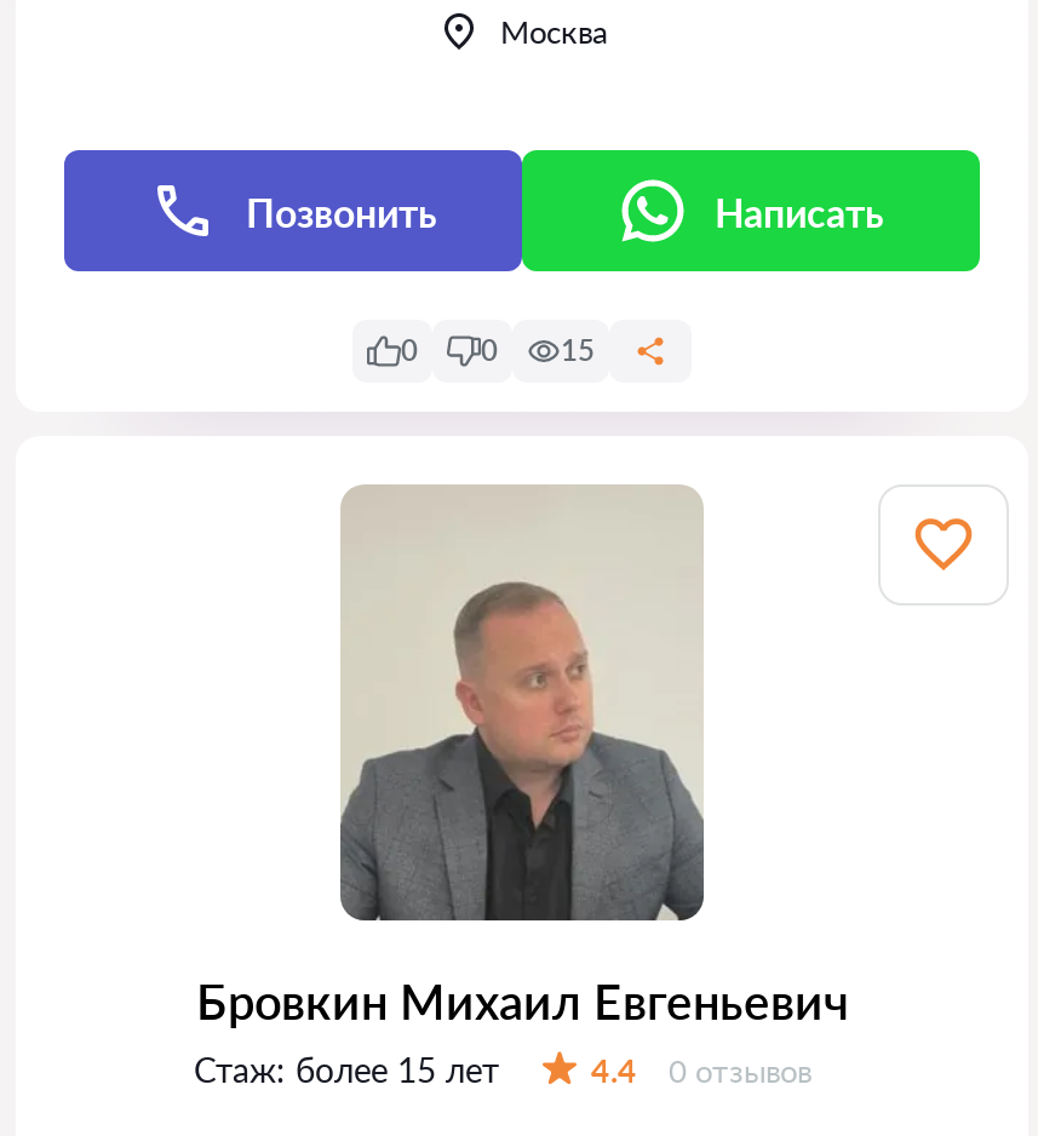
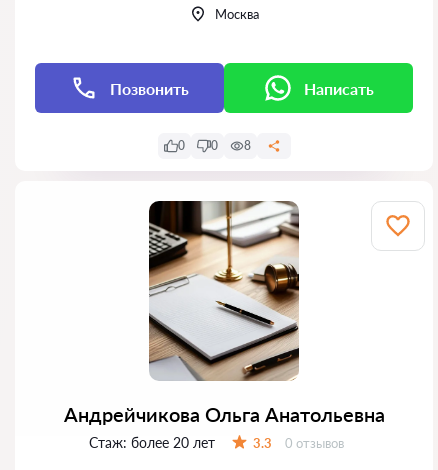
[561,332,595,368] 15 -> [243,138,250,153] 8
[194,484,848,1089] [image] | Бровкин Михаил Евгеньевич | Стаж: более 15 лет -> [63,200,384,450] [image] | Андрейчикова Ольга Анатольевна | Стаж: более 20 лет
[591,1050,637,1089] 4.4 -> [252,434,271,450] 3.3

